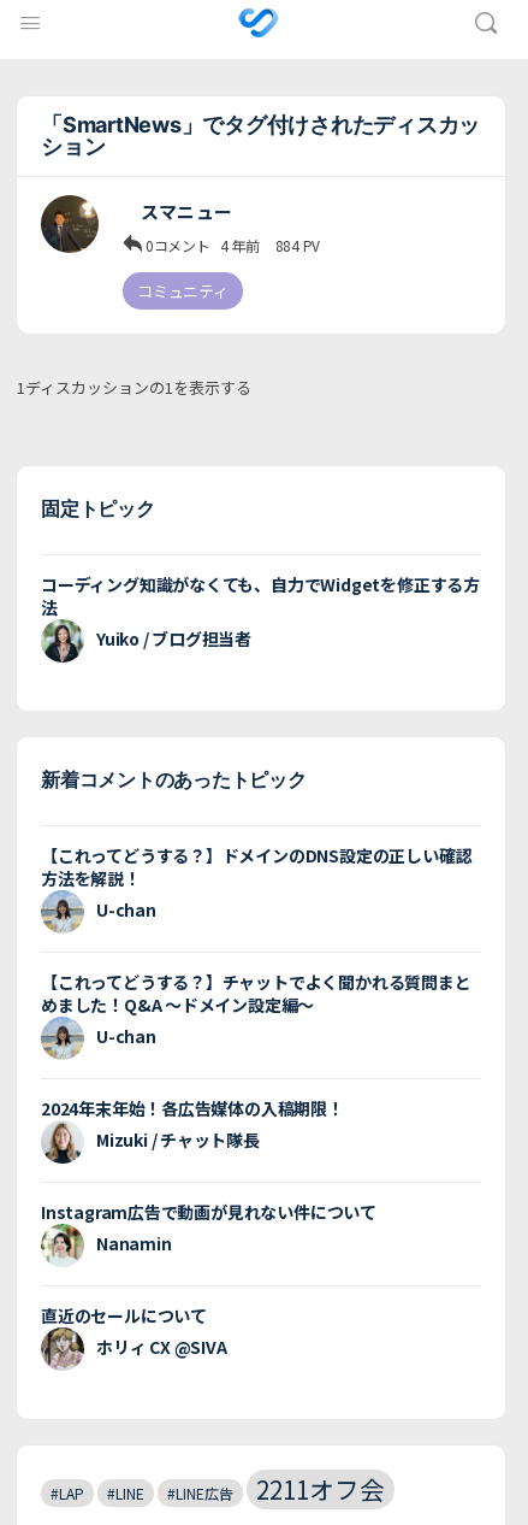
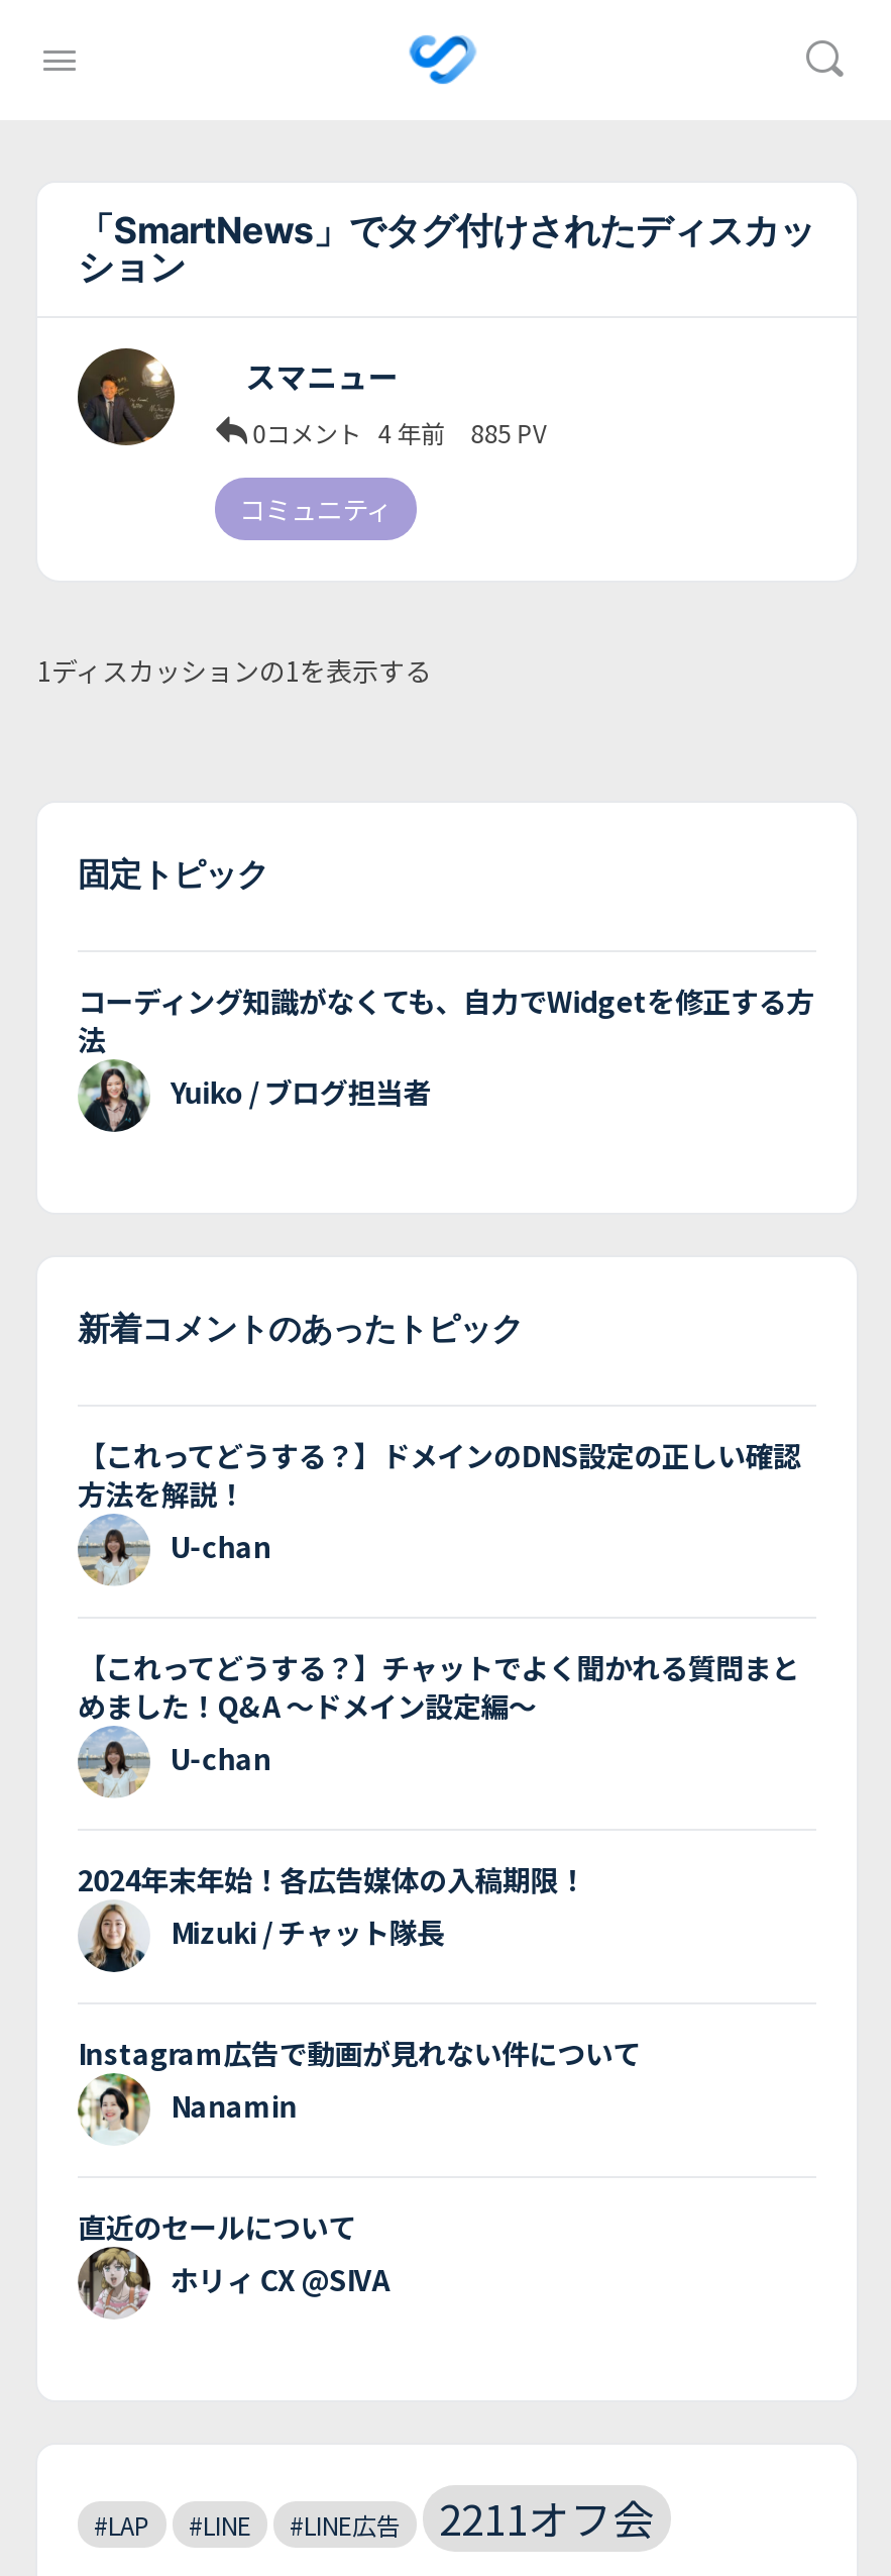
[145,235,320,255] 0コメント 4 年前 884 PV -> [253,415,547,449] 0コメント 4 年前 885 PV

